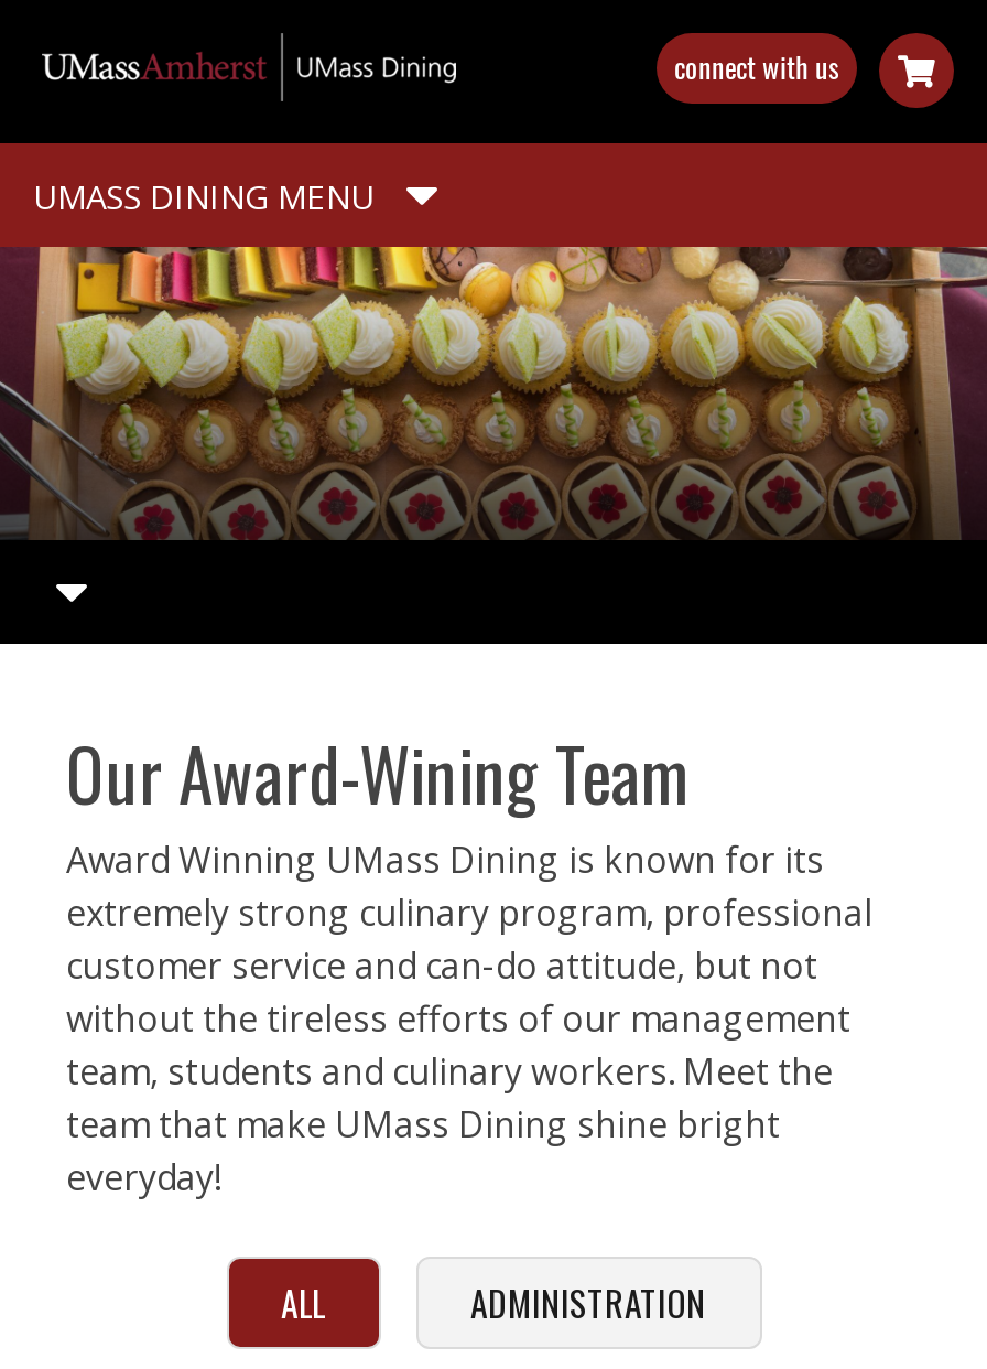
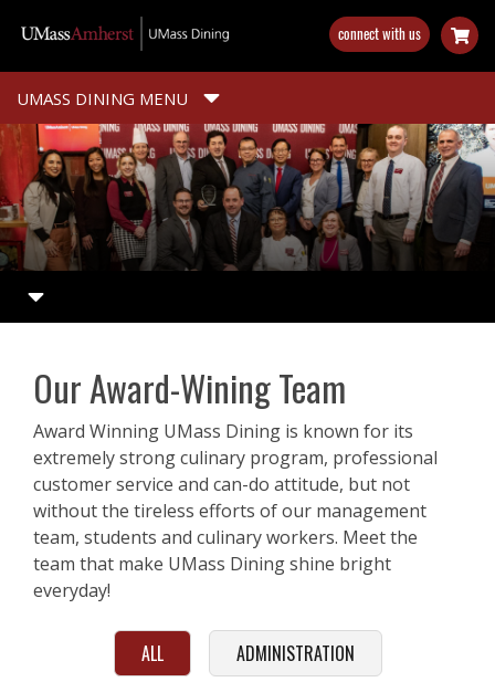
[7,245,980,540] [image] -> [3,123,492,270] [image]

